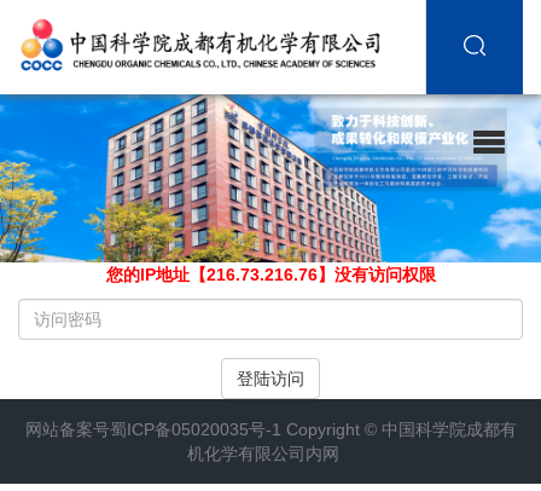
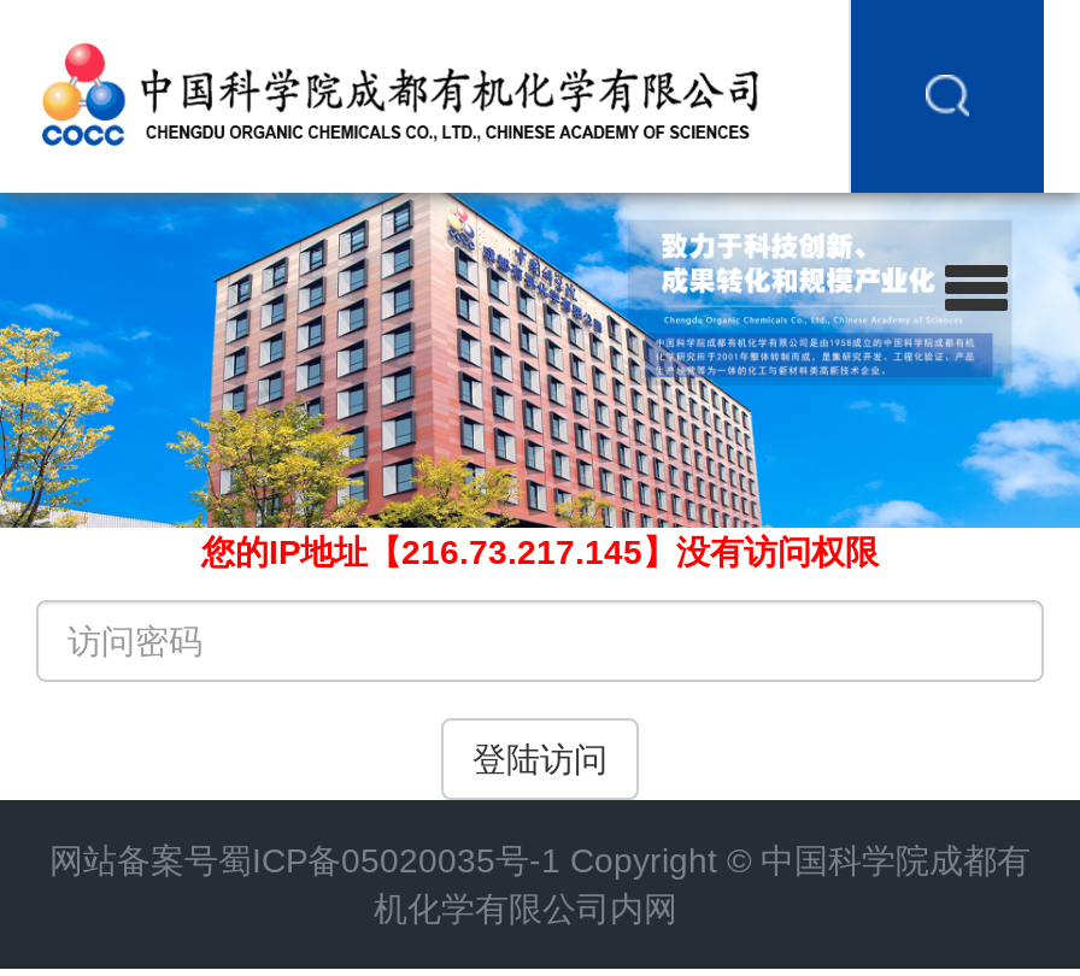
[106,265,435,285] 您的IP地址【216.73.216.76】没有访问权限 -> [201,533,879,572] 您的IP地址【216.73.217.145】没有访问权限

